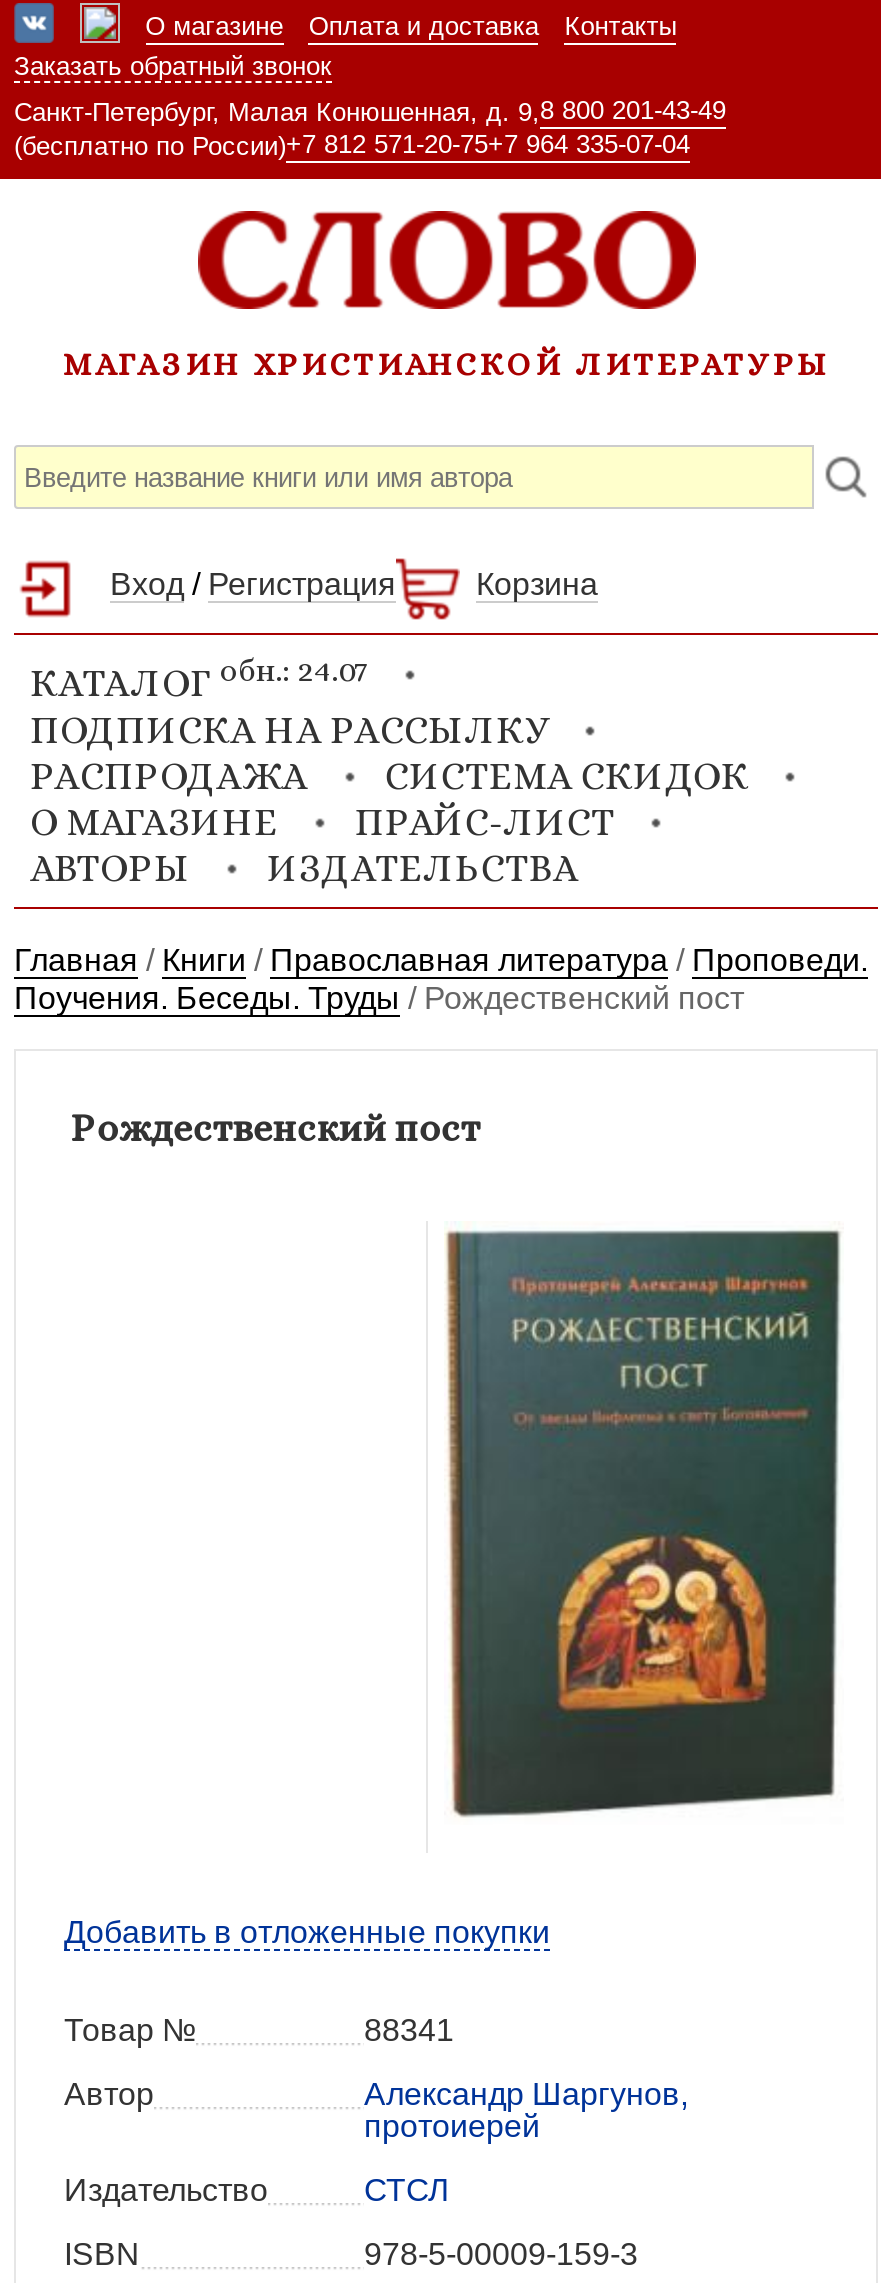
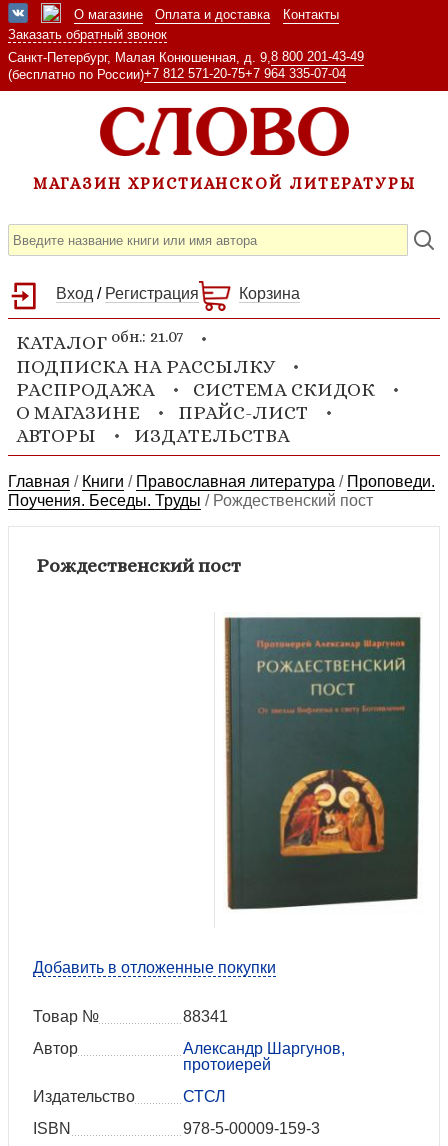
[30,652,368,705] КАТАЛОГ обн.: 24.07 -> [16,327,183,354] КАТАЛОГ обн.: 21.07

